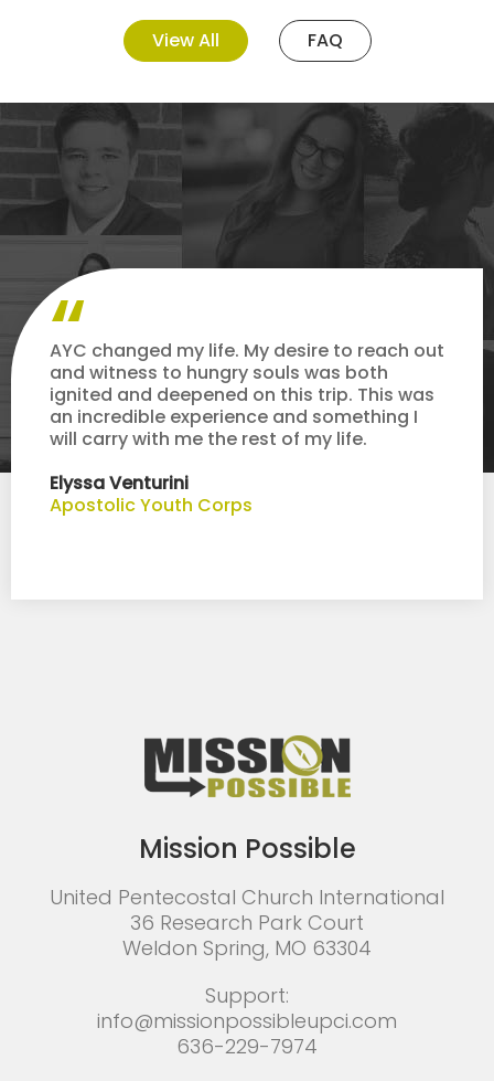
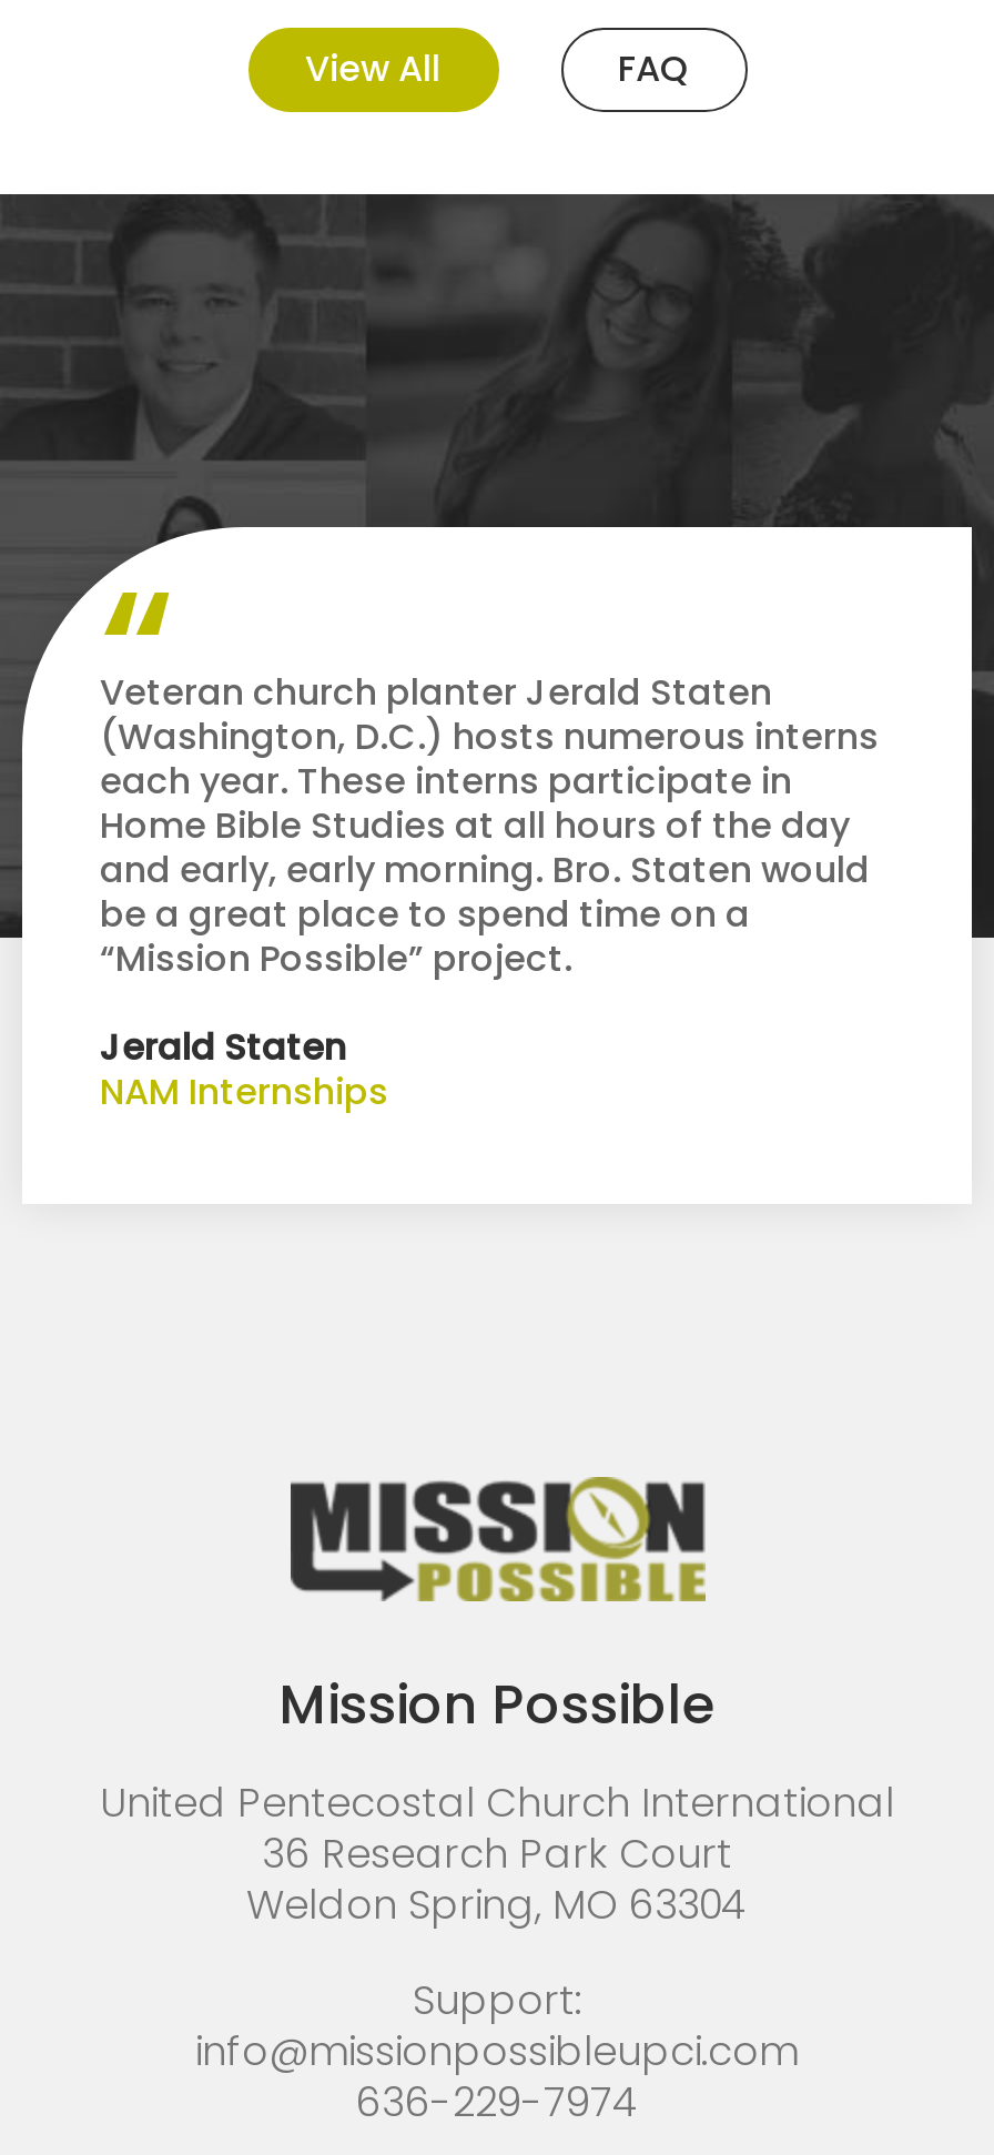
[50,338,444,452] AYC changed my life. My desire to reach out | and witness to hungry souls was both | ignited and deepened on this trip. This was | an incredible experience and something I | will carry with me the rest of my life. -> [100,668,879,985] Veteran church planter Jerald Staten | (Washington, D.C.) hosts numerous interns | each year. These interns participate in | Home Bible Studies at all hours of the day | and early, early morning. Bro. Staten would | be a great place to spend time on a | “Mission Possible” project.
[50,471,253,518] Elyssa Venturini | Apostolic Youth Corps -> [100,1023,388,1118] Jerald Staten | NAM Internships

